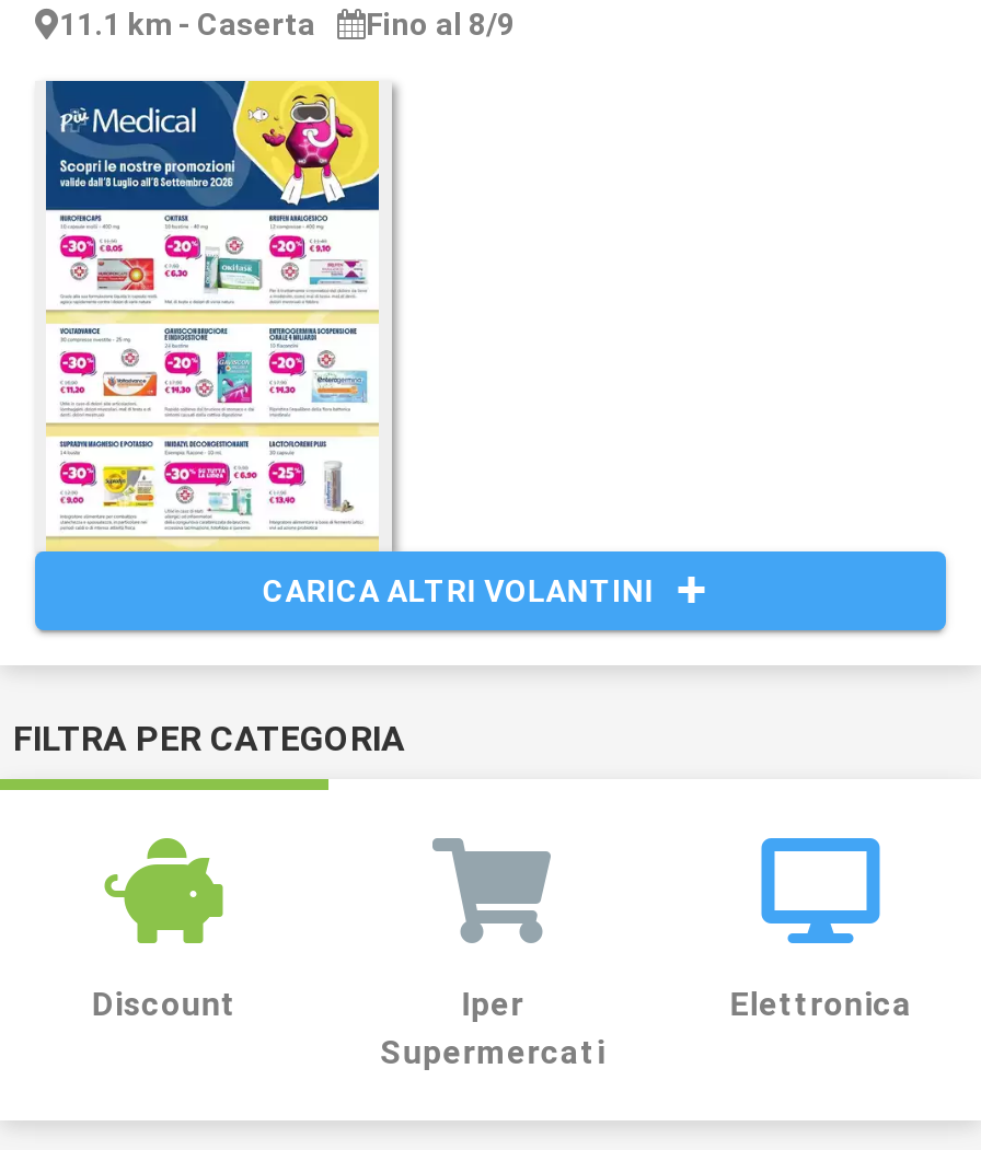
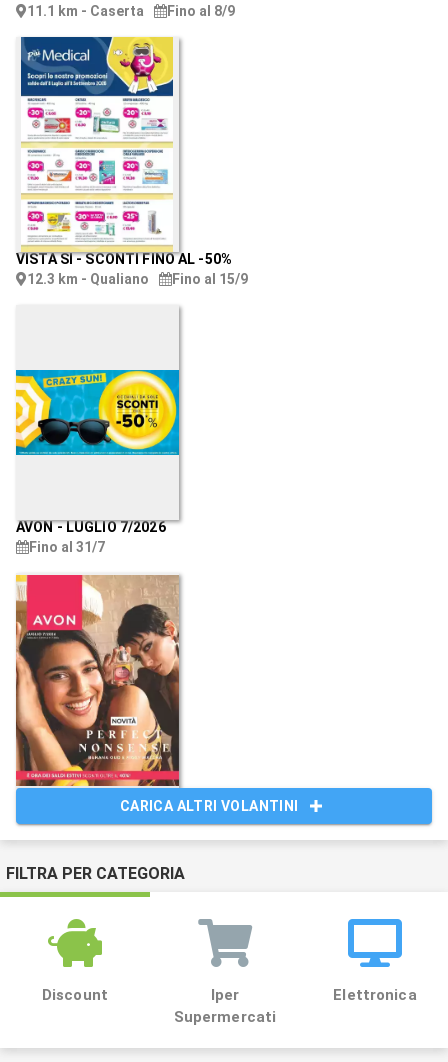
none -> [15,310,182,555] [image] | AVON - LUGLIO 7/2026 | Fino al 31/7
none -> [15,574,180,788] [image]
none -> [16,251,248,287] VISTA SI - SCONTI FINO AL -50% | 12.3 km - Qualiano | Fino al 15/9

